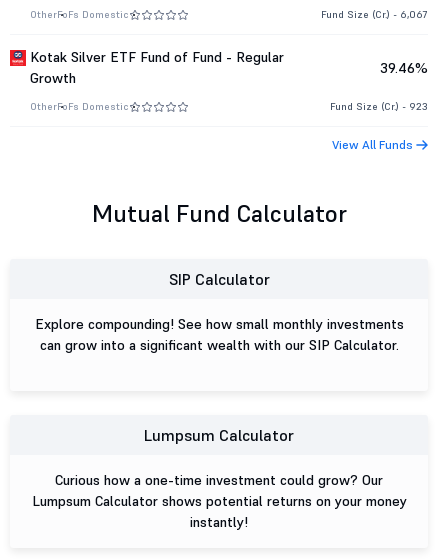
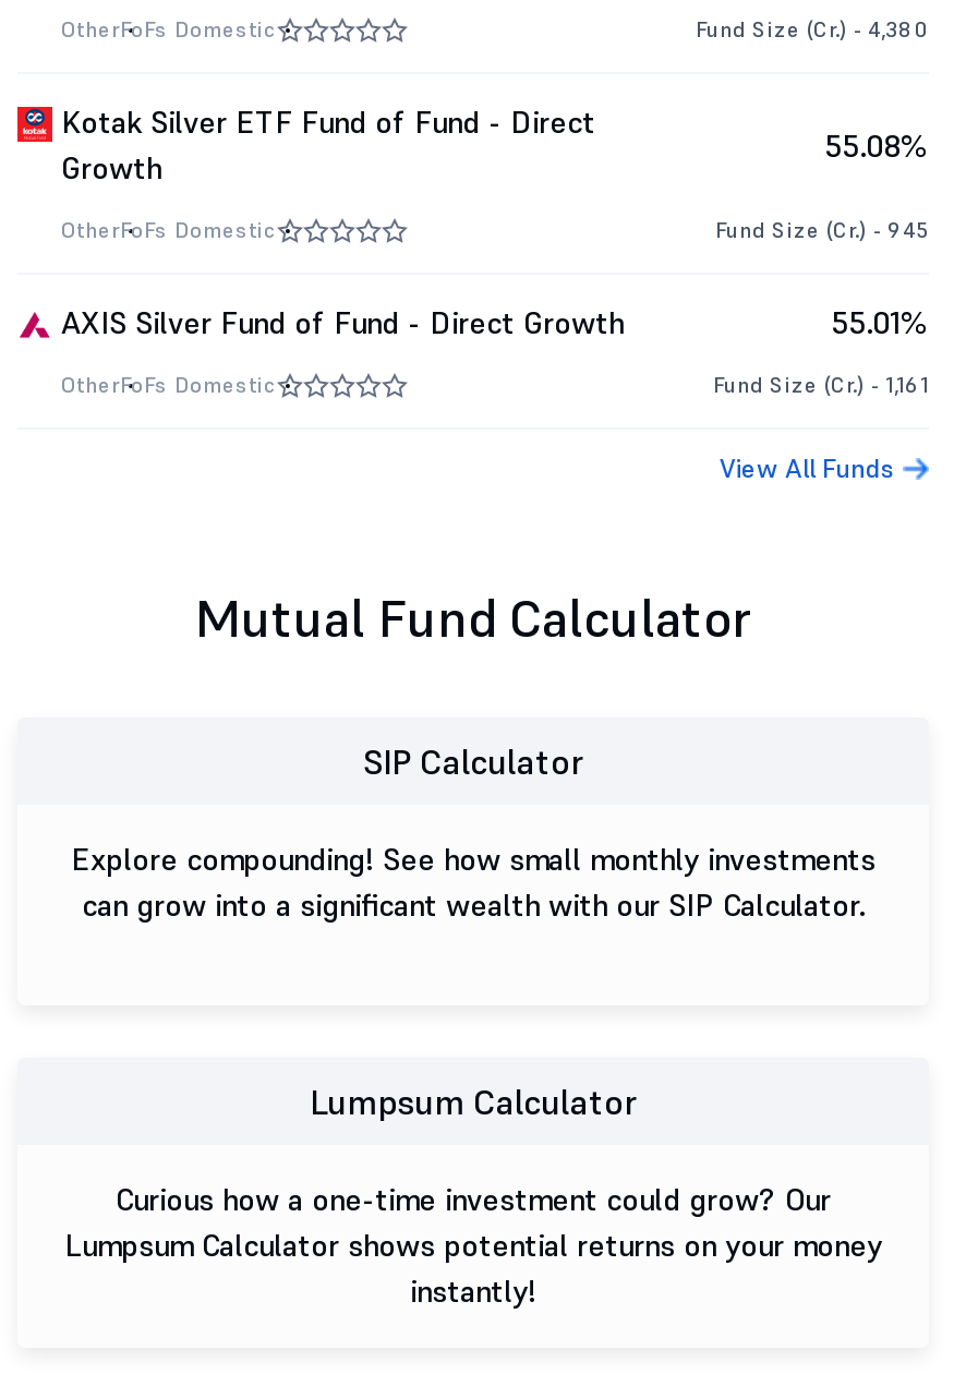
[321,8,428,21] Fund Size (Cr.) - 6,067 -> [696,15,929,44] Fund Size (Cr.) - 4,380
[30,48,284,66] Kotak Silver ETF Fund of Fund - Regular -> [61,103,595,142] Kotak Silver ETF Fund of Fund - Direct
[380,58,428,76] 39.46% -> [824,125,929,165] 55.08%
[330,100,428,113] Fund Size (Cr.) - 923 -> [61,216,929,399] Fund Size (Cr.) - 945 | AXIS Silver Fund of Fund - Direct Growth | 55.01% | OtherFoFs Domestic | Fund Size (Cr.) - 1,161

